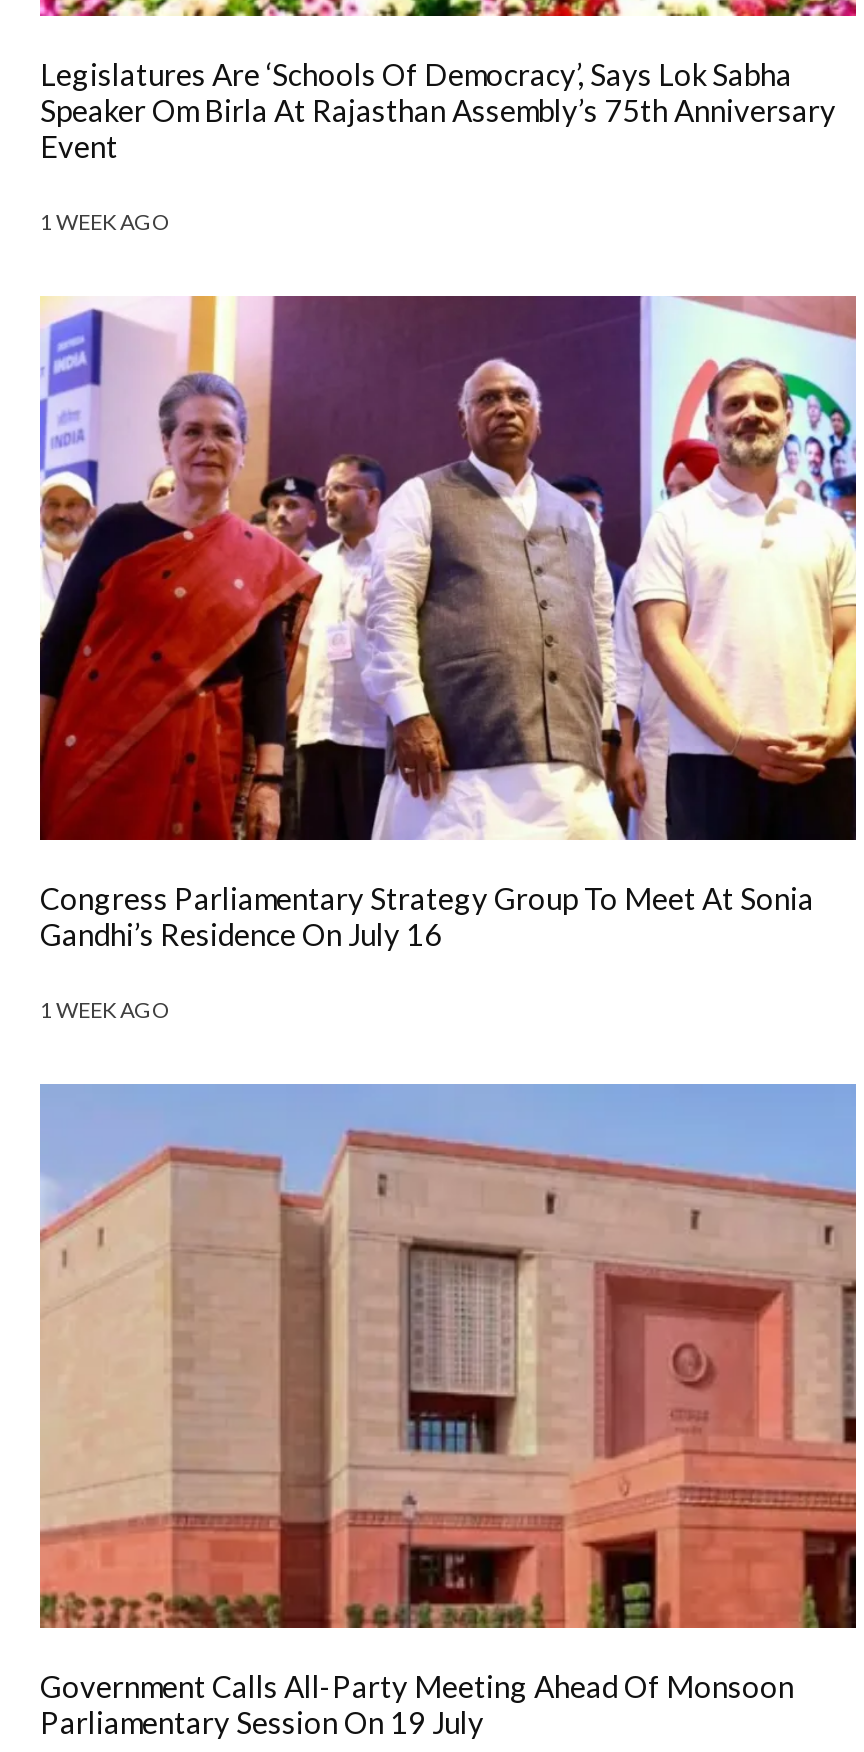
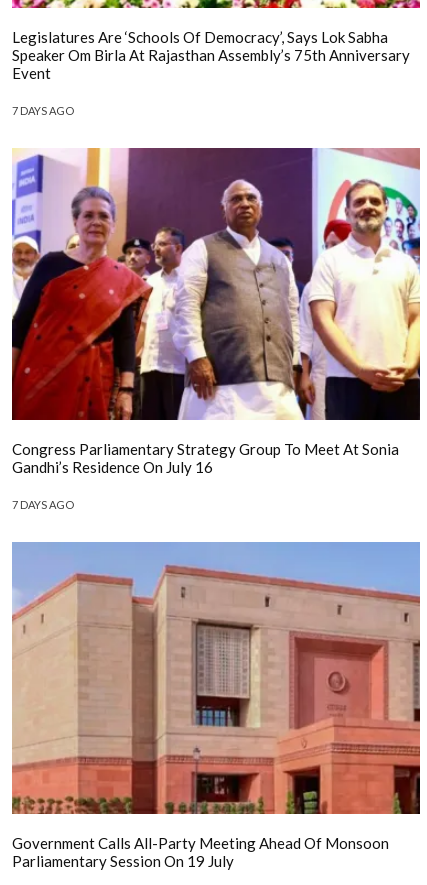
[40,207,170,233] 1 WEEK AGO -> [12,103,74,116] 7 DAYS AGO
[40,995,170,1021] 1 WEEK AGO -> [12,498,74,511] 7 DAYS AGO

